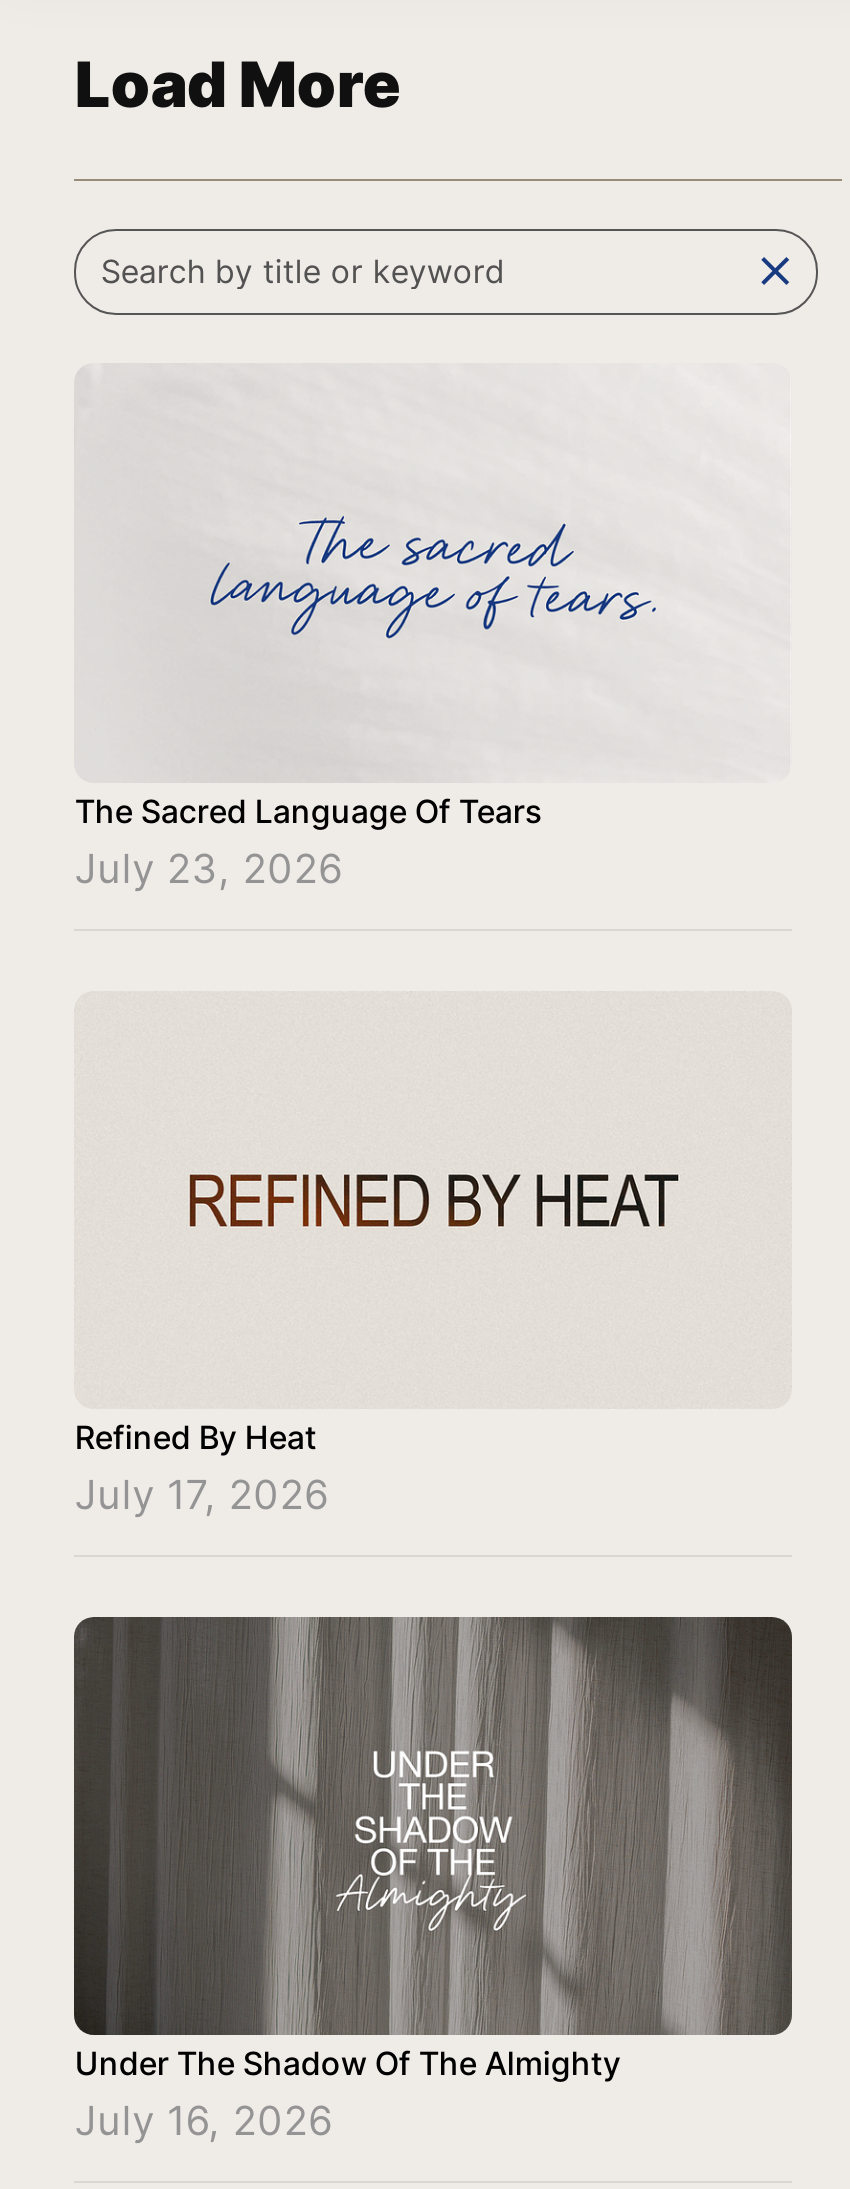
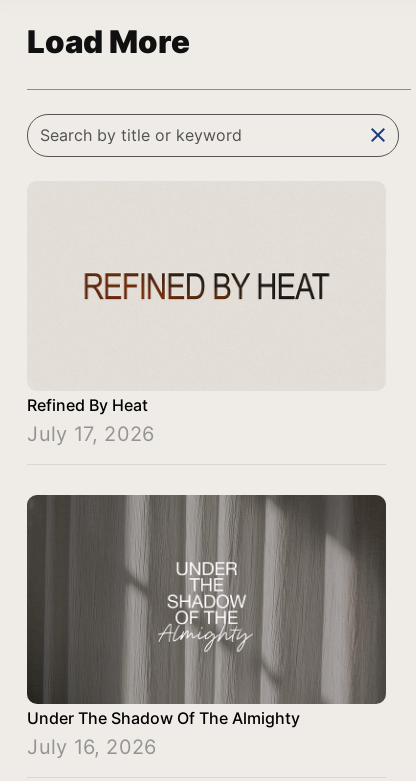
[208,515,656,641] [image] -> none
[75,790,543,892] The Sacred Language Of Tears | July 23, 2026 -> none

